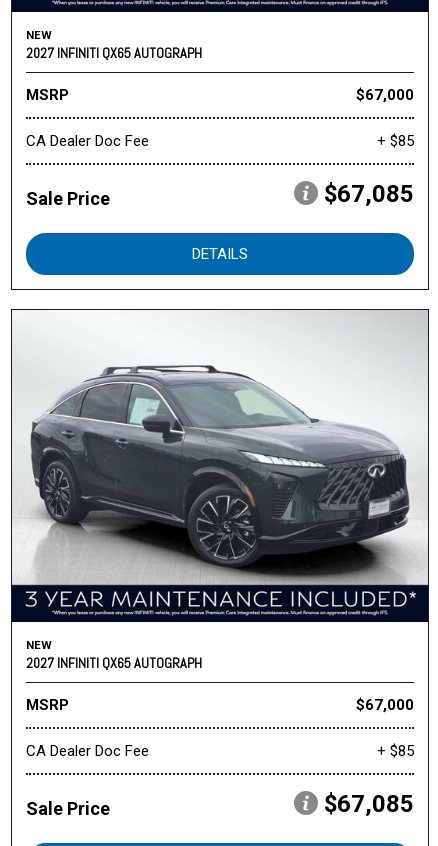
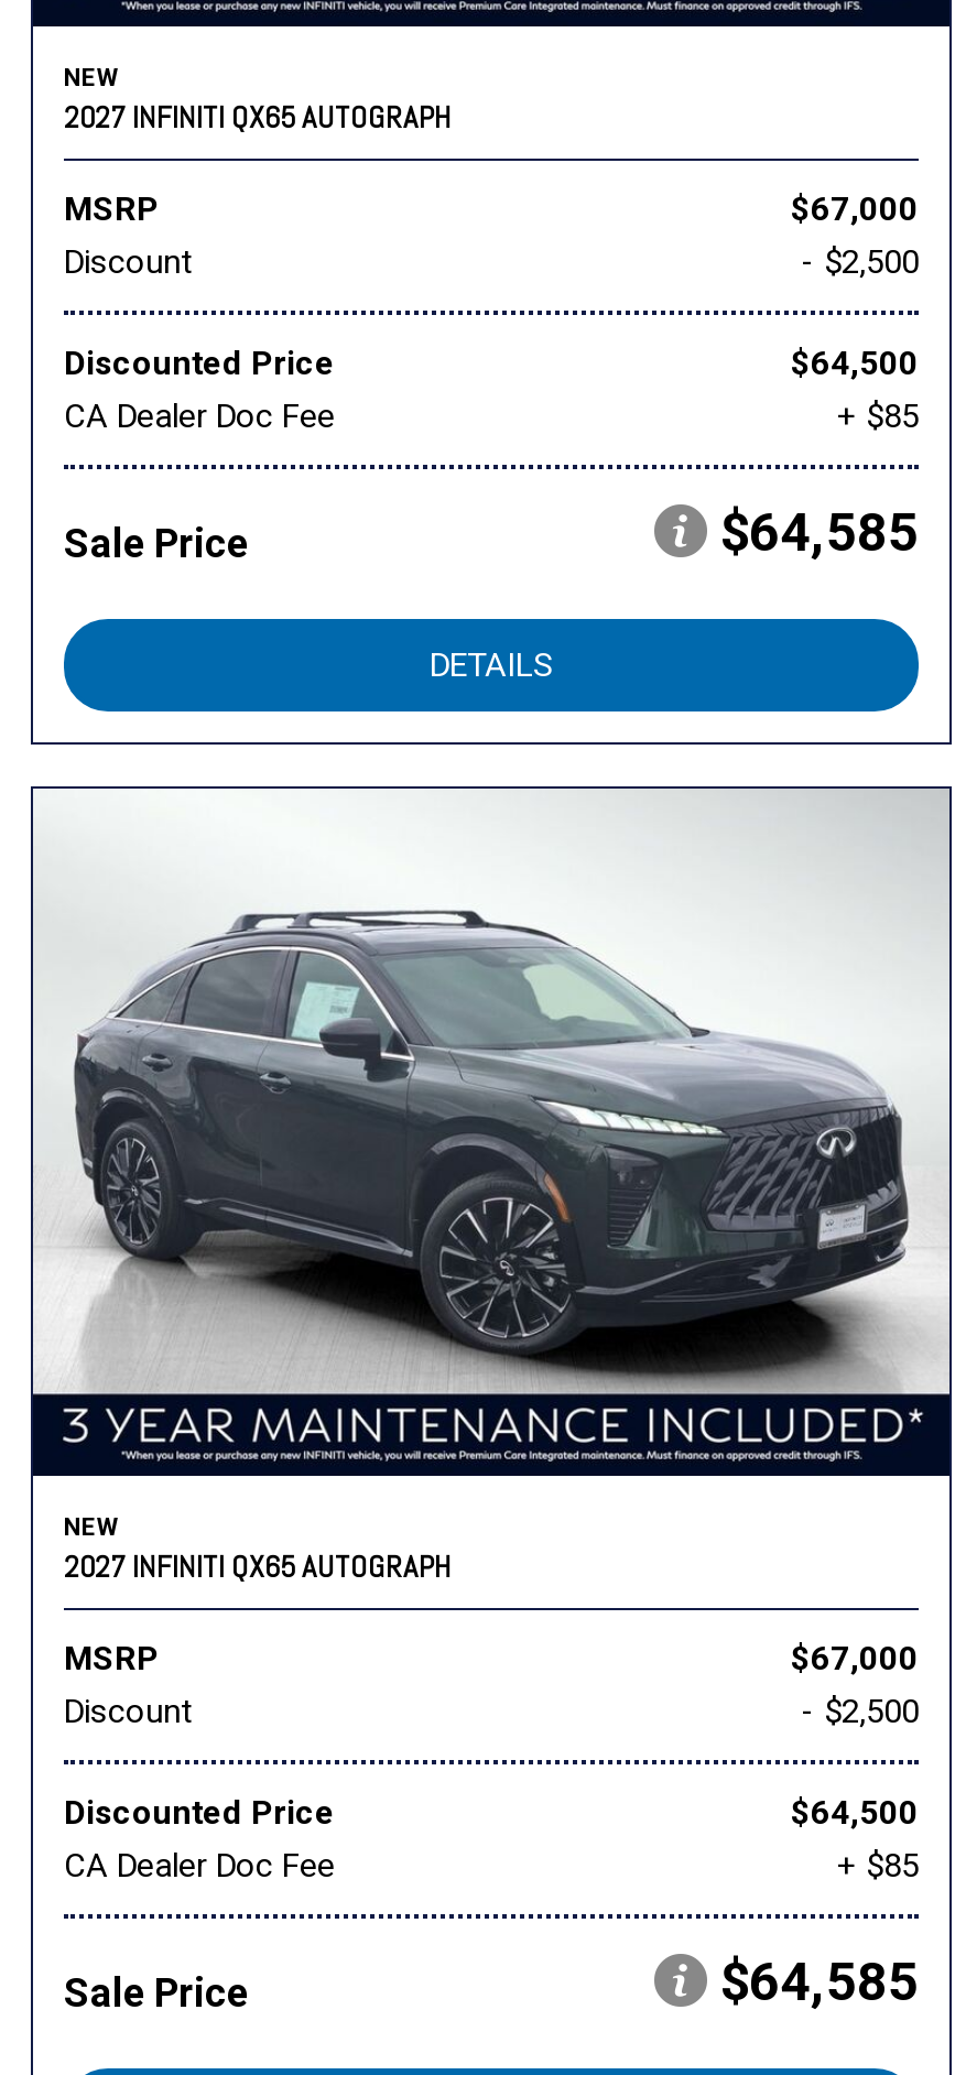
none -> [64,243,919,384] Discount | - $2,500 | Discounted Price | $64,500
[324,180,414,208] $67,085 -> [720,503,919,564] $64,585
none -> [64,1692,919,1833] Discount | - $2,500 | Discounted Price | $64,500
[324,790,414,818] $67,085 -> [720,1952,919,2014] $64,585

